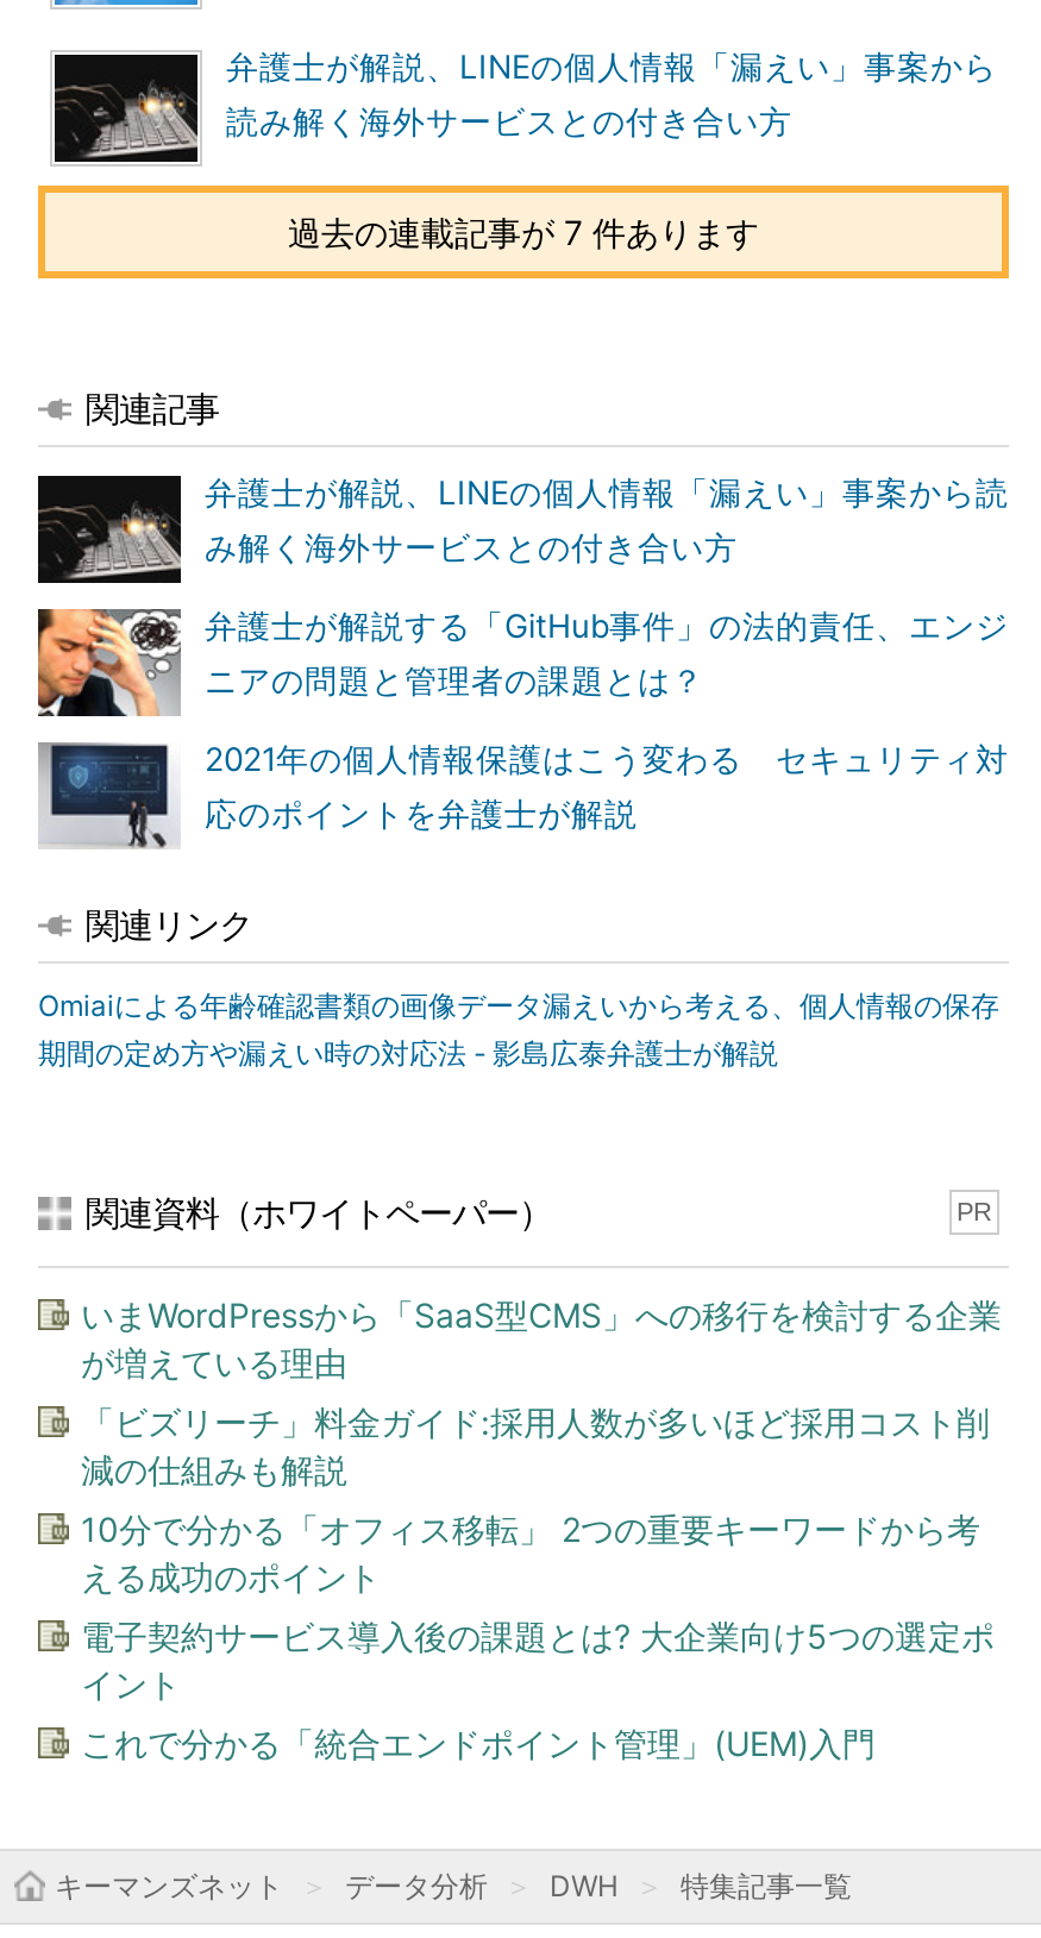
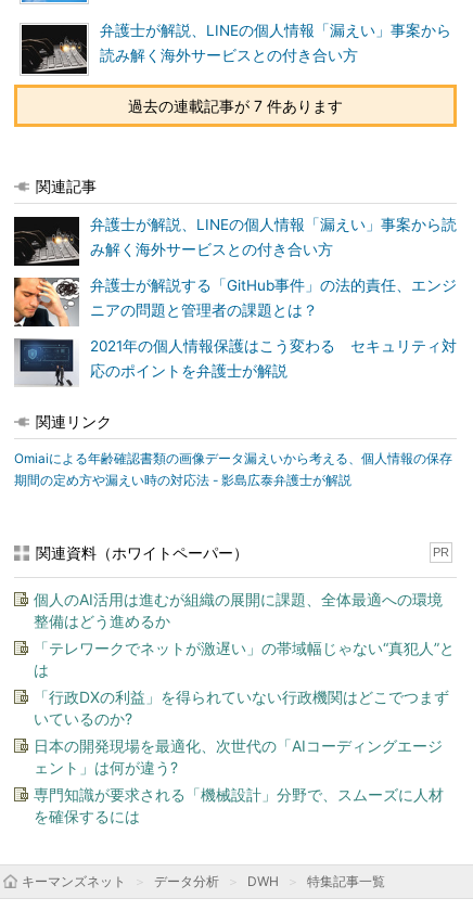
[81,1294,1002,1382] いまWordPressから「SaaS型CMS」への移行を検討する企業 | が増えている理由 -> [34,590,443,630] 個人のAI活用は進むが組織の展開に課題、全体最適への環境 | 整備はどう進めるか
[81,1401,990,1489] 「ビズリーチ」料金ガイド:採用人数が多いほど採用コスト削 | 減の仕組みも解説 -> [34,639,455,679] 「テレワークでネットが激遅い」の帯域幅じゃない“真犯人”と | は
[81,1509,980,1597] 10分で分かる「オフィス移転」 2つの重要キーワードから考 | える成功のポイント -> [34,688,449,728] 「行政DXの利益」を得られていない行政機関はどこでつまず | いているのか?
[81,1616,995,1704] 電子契約サービス導入後の課題とは? 大企業向け5つの選定ポ | イント -> [34,736,443,777] 日本の開発現場を最適化、次世代の「AIコーディングエージ | ェント」は何が違う?
[81,1723,876,1763] これで分かる「統合エンドポイント管理」(UEM)入門 -> [34,785,444,825] 専門知識が要求される「機械設計」分野で、スムーズに人材 | を確保するには

